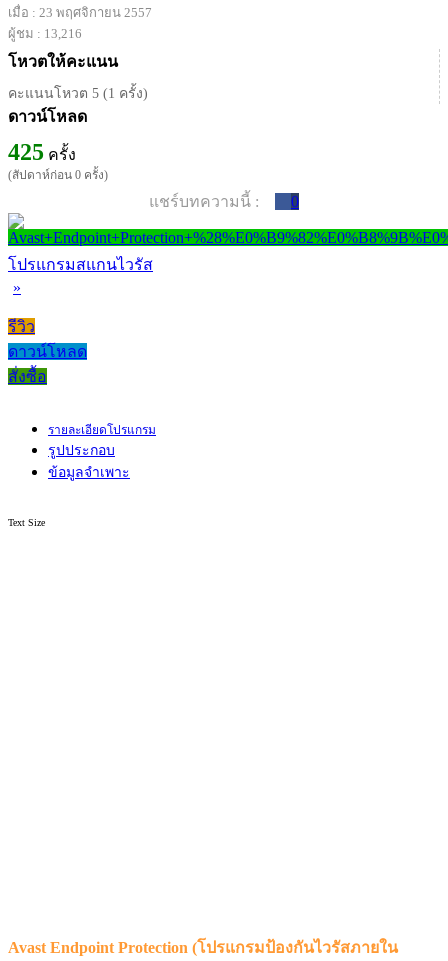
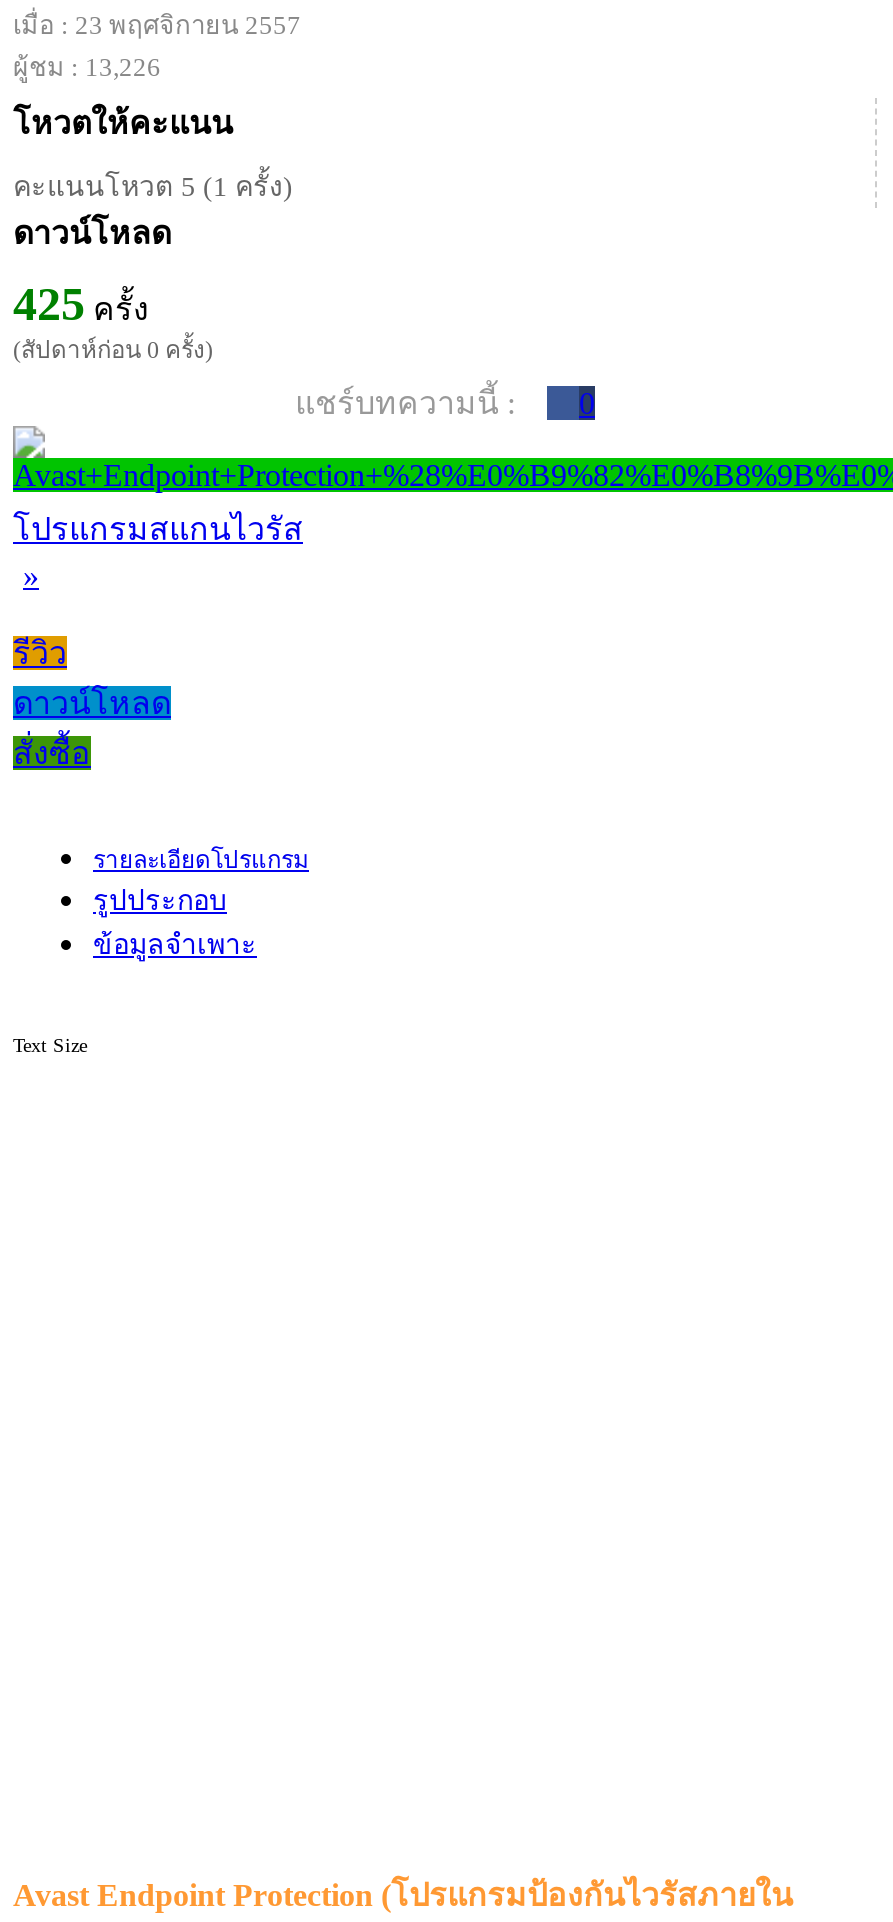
[8,26,82,41] ผู้ชม : 13,216 -> [13,53,161,83] ผู้ชม : 13,226

